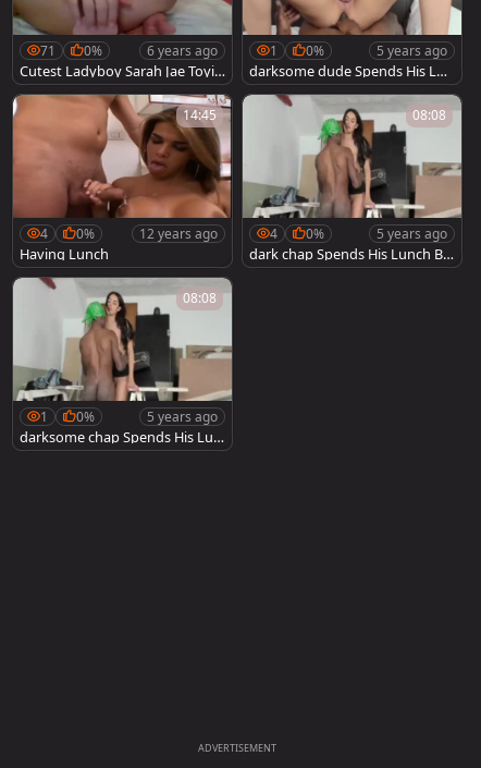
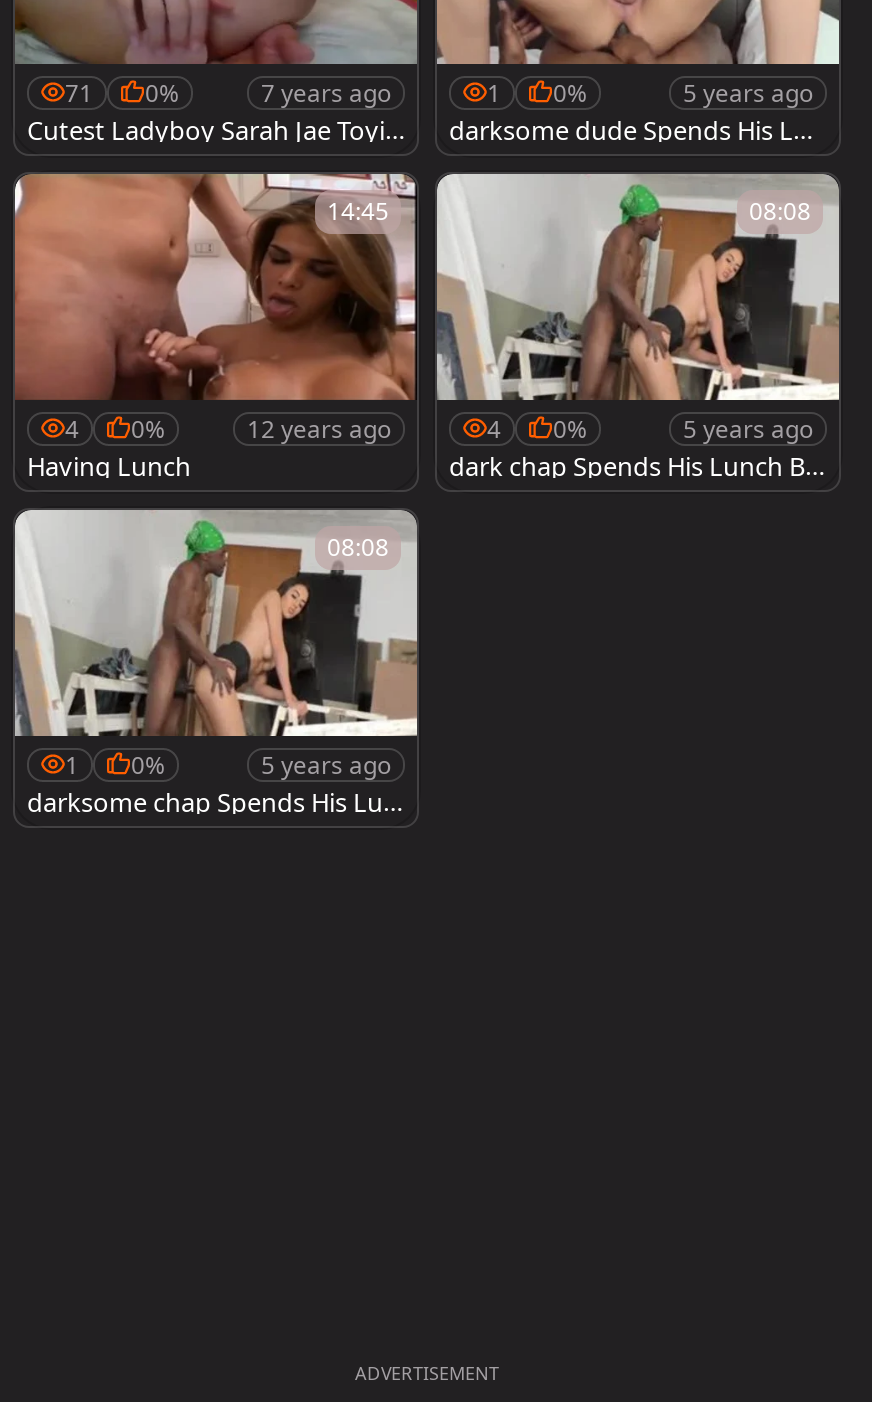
[147,41,218,59] 6 years ago -> [261,75,391,109] 7 years ago
[242,96,462,219] [image] -> [437,176,839,402] [image]
[13,277,233,402] [image] -> [15,508,417,738] [image]

